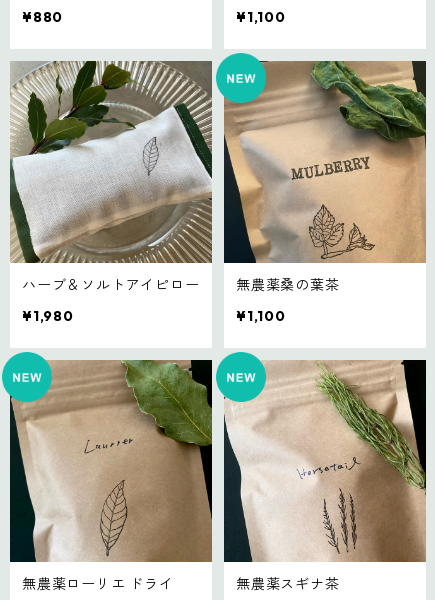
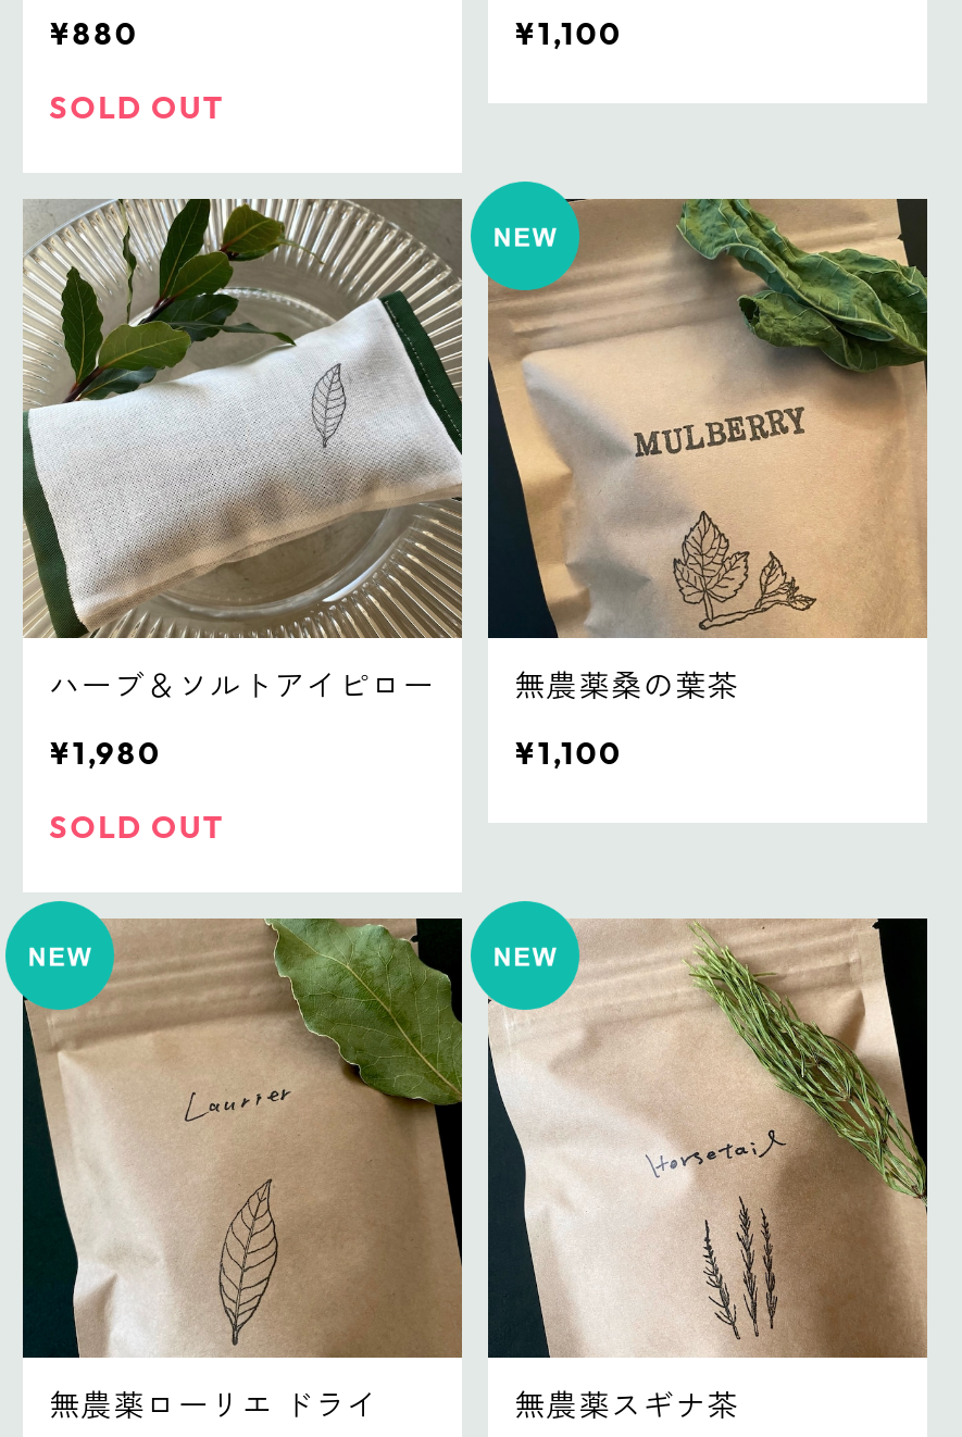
none -> [49,88,226,127] SOLD OUT
none -> [49,808,226,847] SOLD OUT

